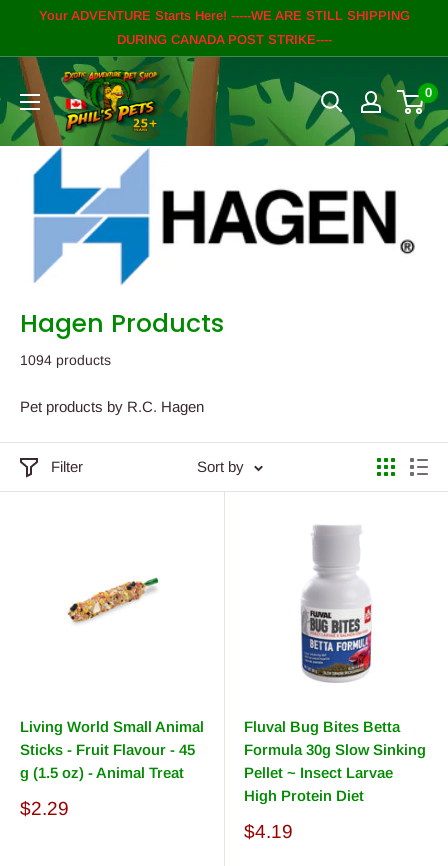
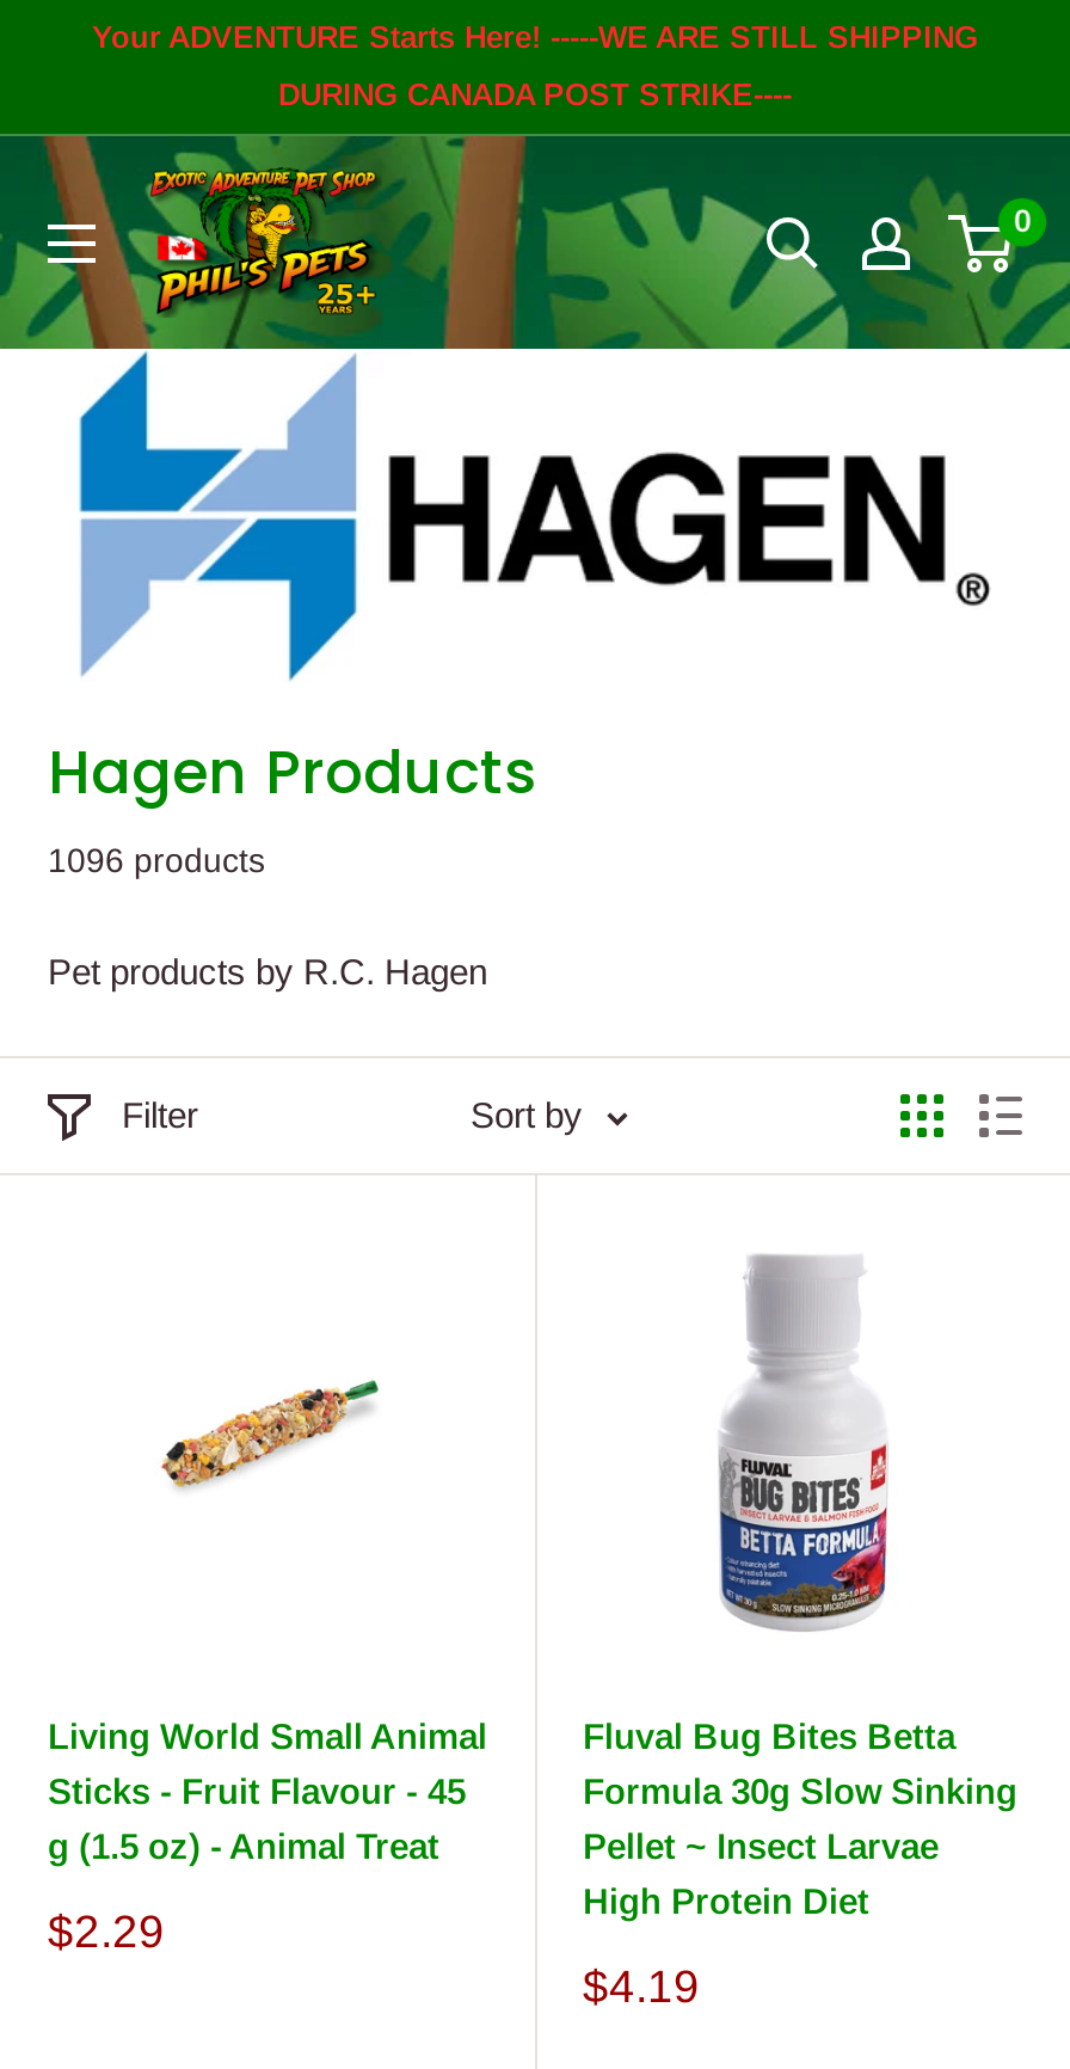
[20,352,111,368] 1094 products -> [48,842,265,880] 1096 products

